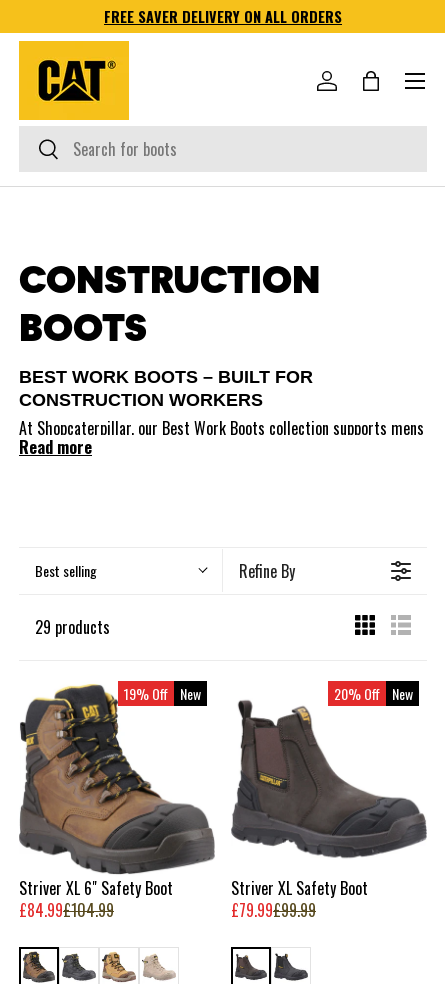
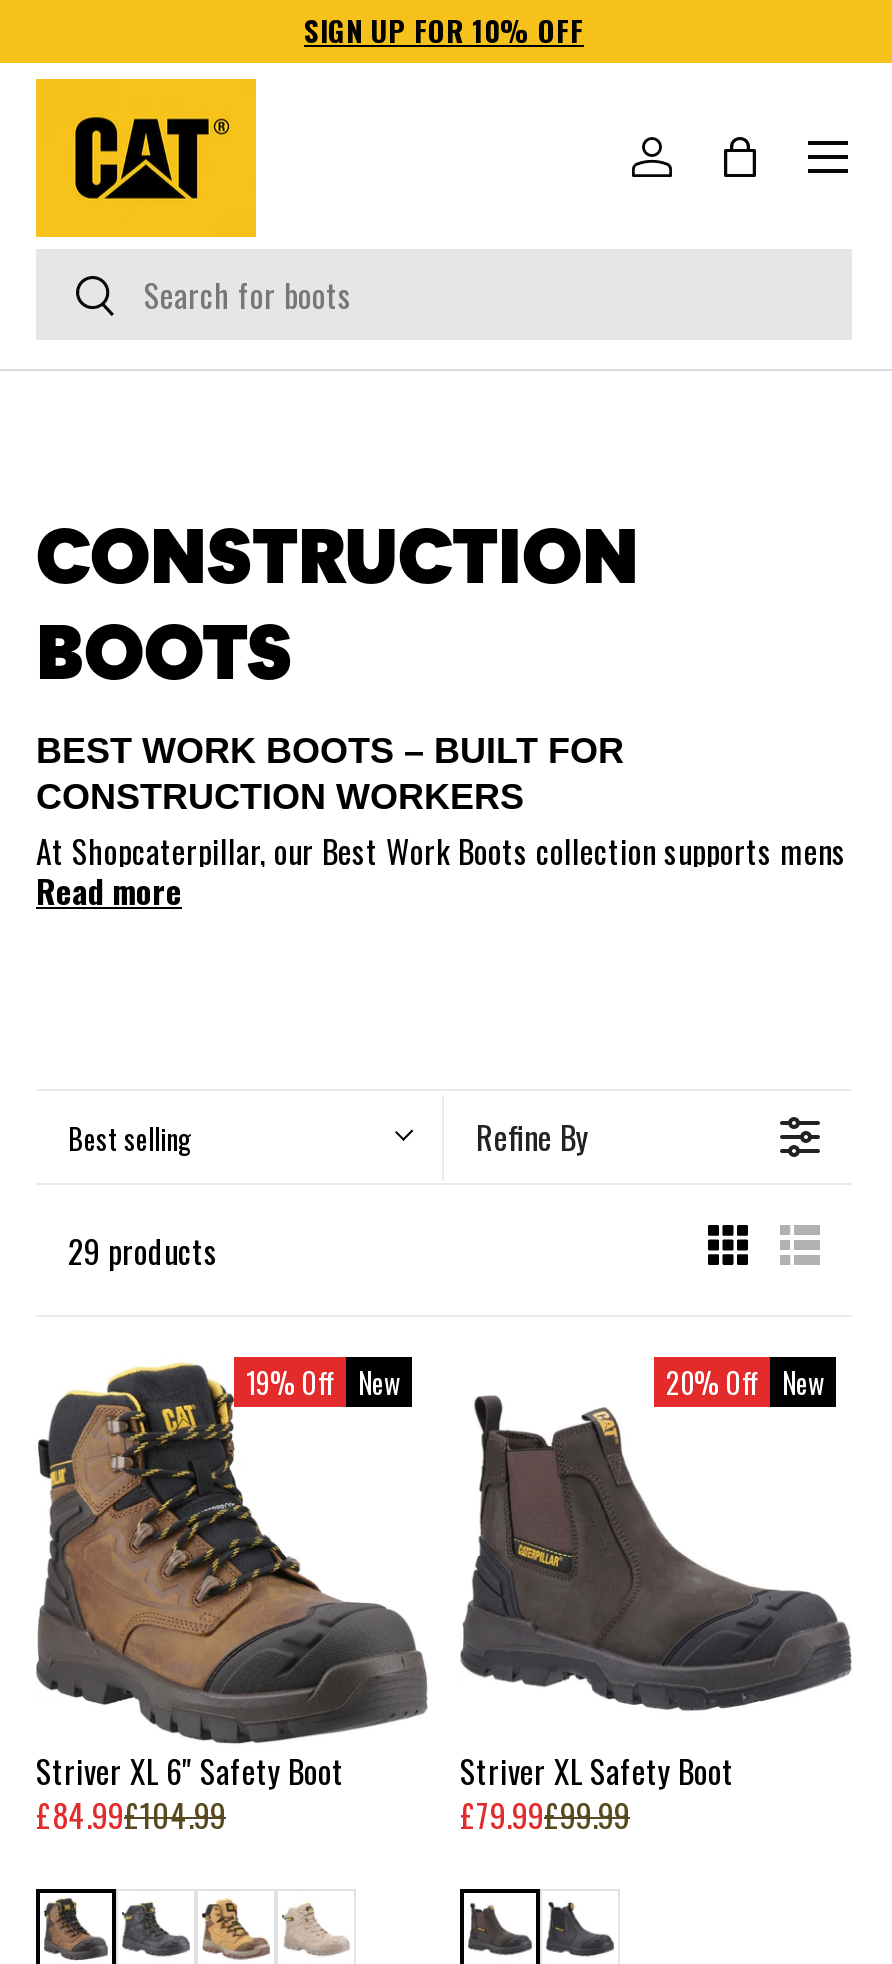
[104,6,342,27] FREE SAVER DELIVERY ON ALL ORDERS -> [304,9,584,51] SIGN UP FOR 10% OFF

